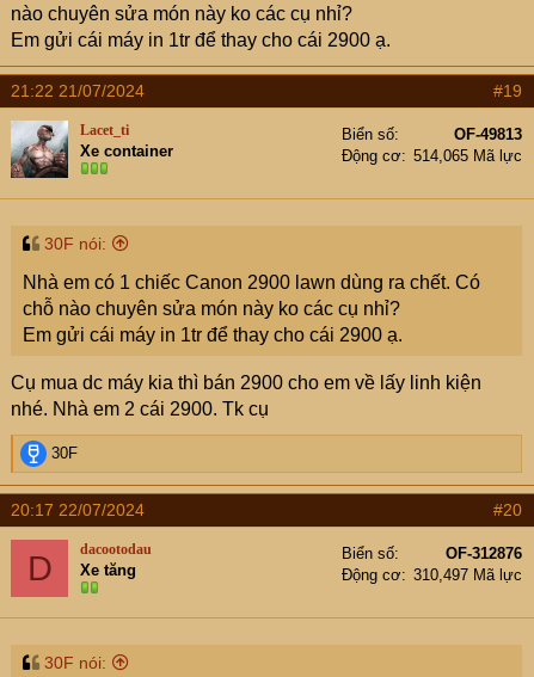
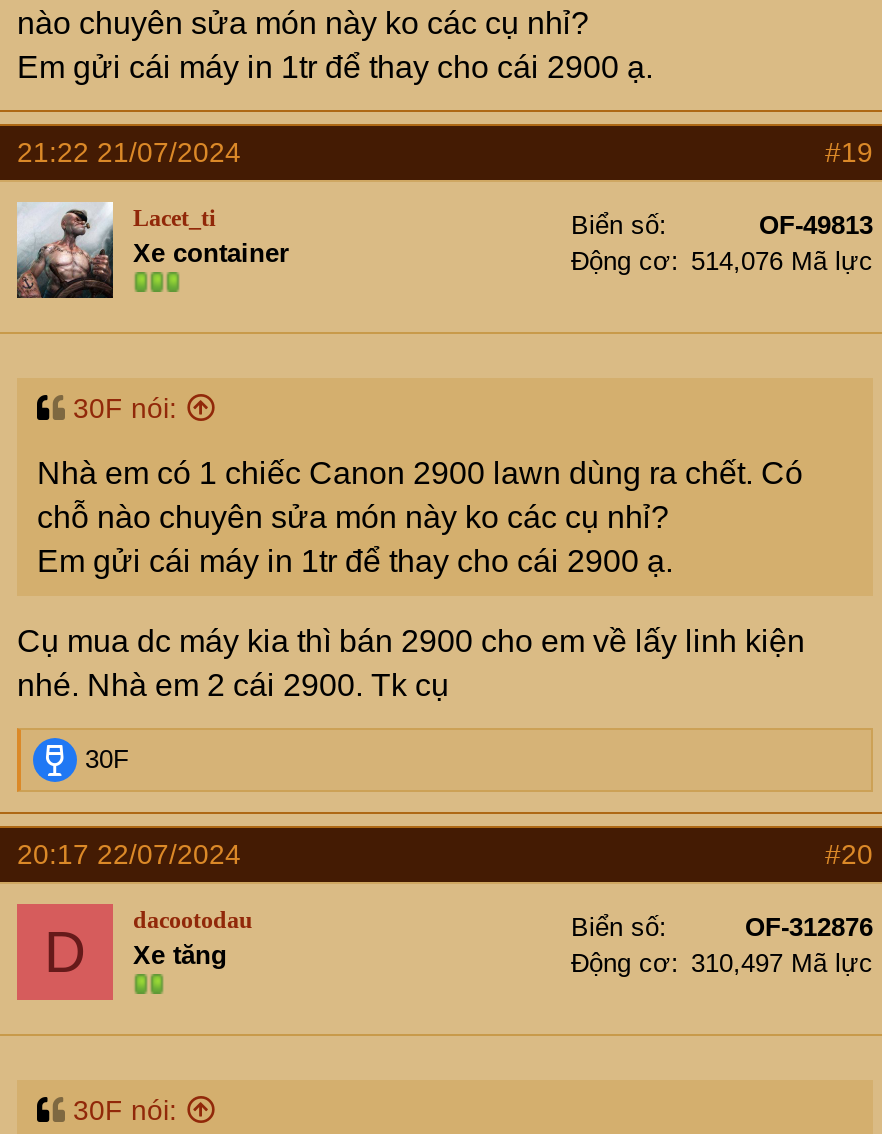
[342,147,522,165] Động cơ 514,065 Mã lực -> [571,247,873,277] Động cơ 514,076 Mã lực

